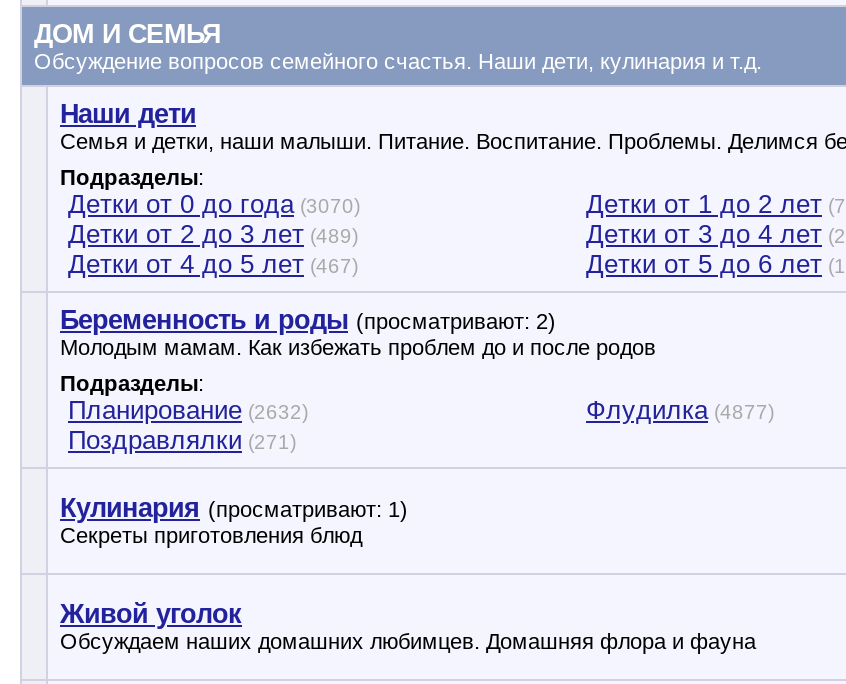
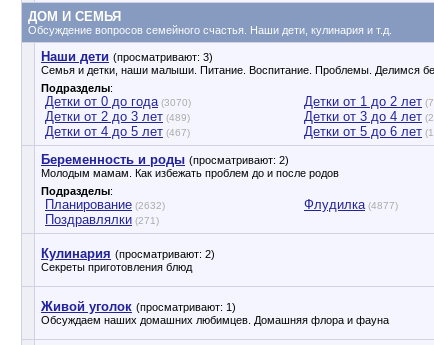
[60,99,196,129] Наши дети -> [41,49,213,64] Наши дети (просматривают: 3)
[60,493,408,523] Кулинария (просматривают: 1) -> [41,246,215,261] Кулинария (просматривают: 2)
[60,599,242,629] Живой уголок -> [41,299,236,314] Живой уголок (просматривают: 1)

